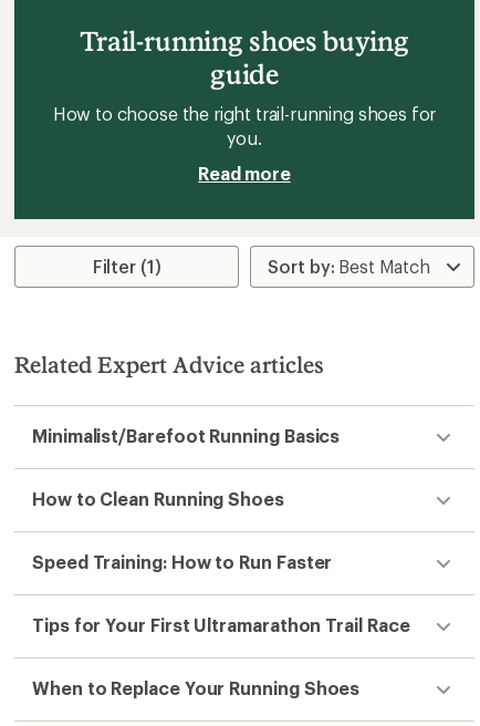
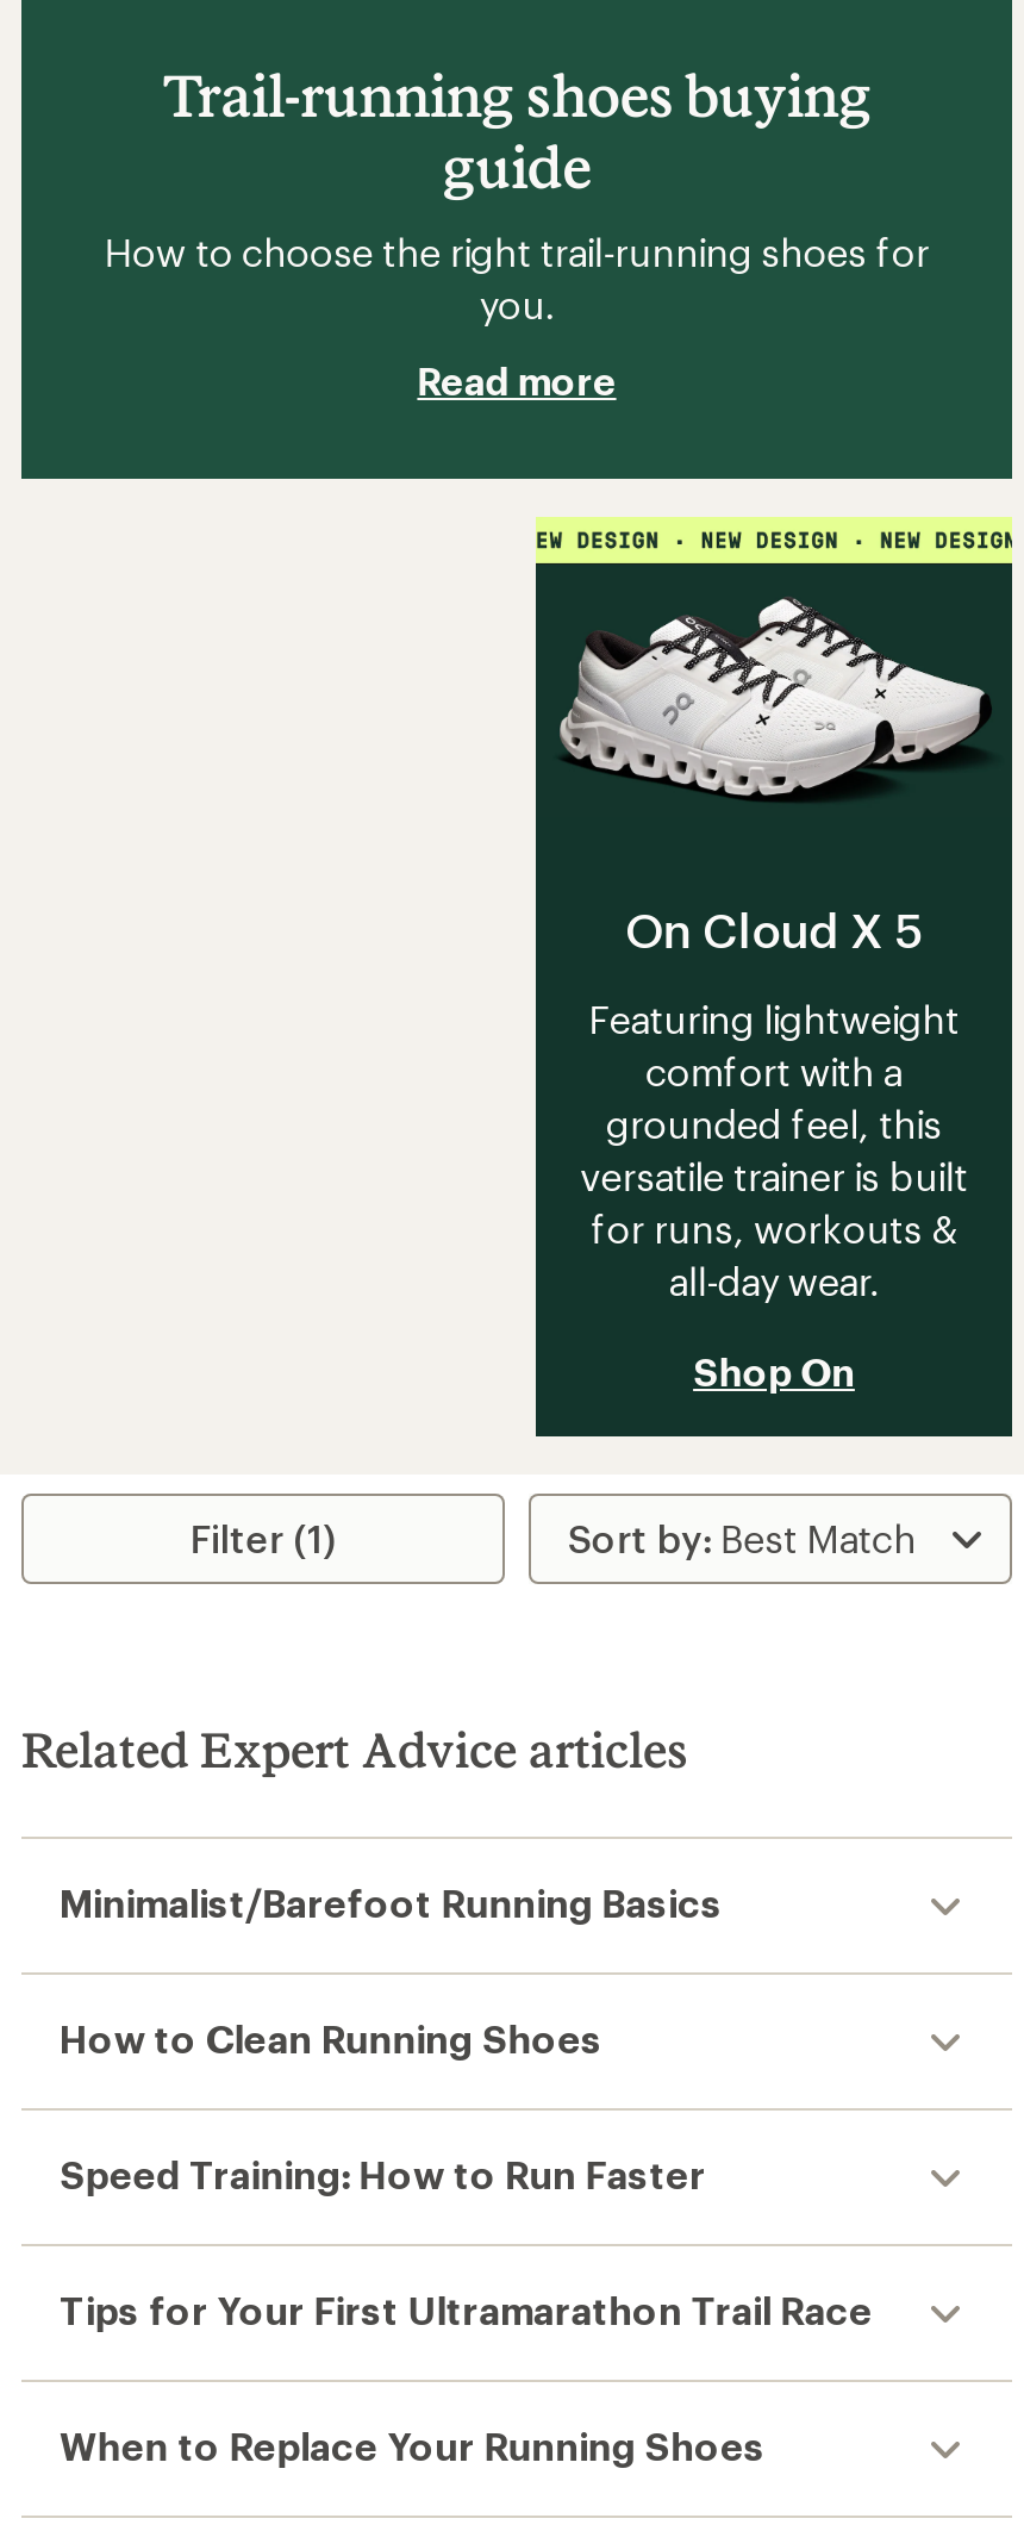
none -> [531,517,1012,1436] [image] | On Cloud X 5 | Featuring lightweight | comfort with a | grounded feel, this | versatile trainer is built | for runs, workouts & | all-day wear. | Shop On

